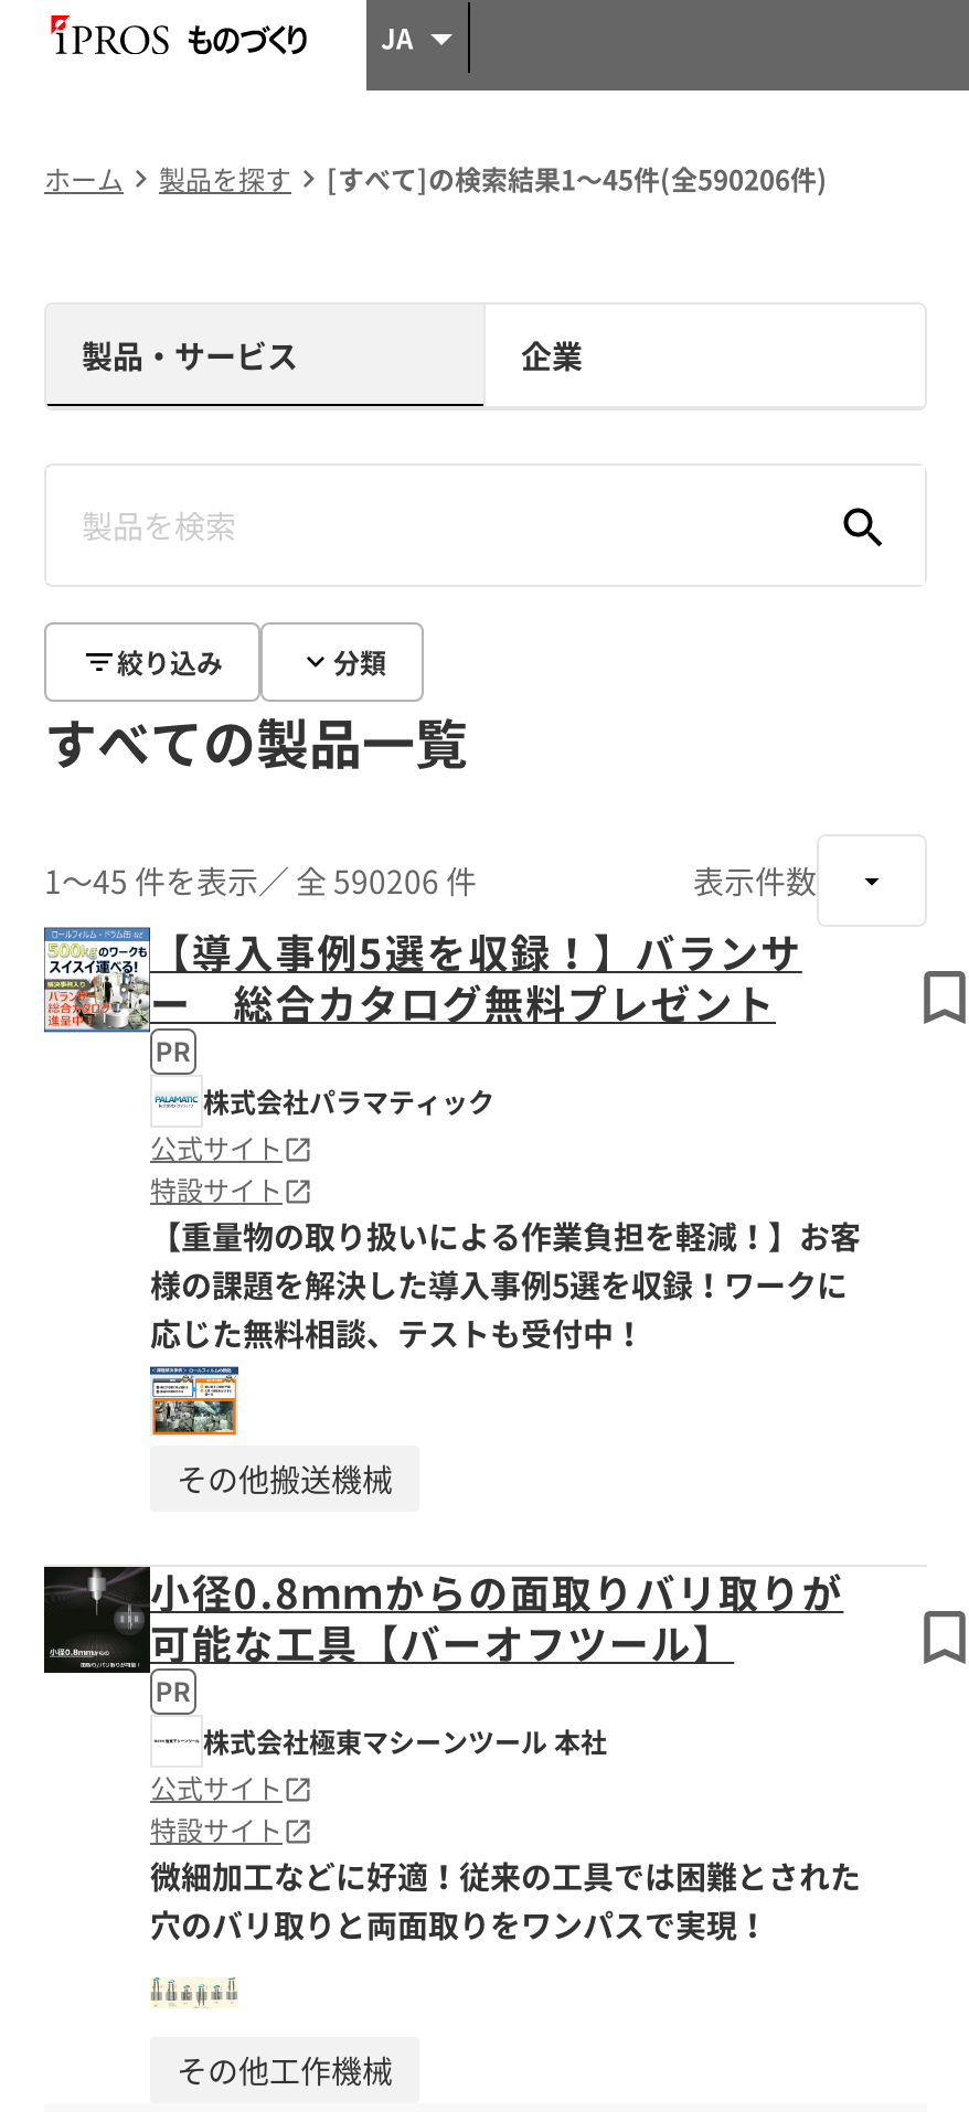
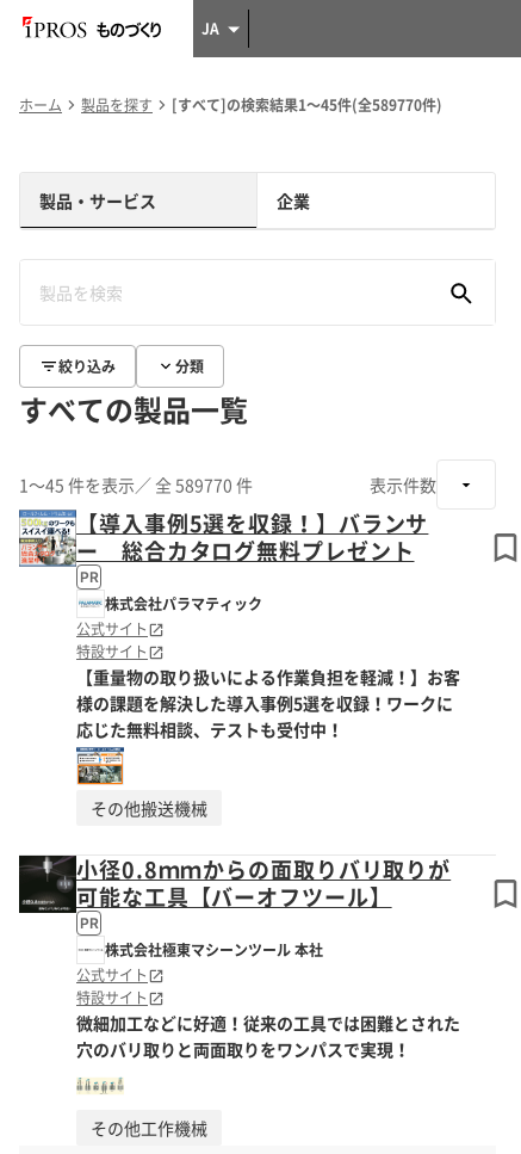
[327,159,828,199] [すべて]の検索結果1～45件(全590206件) -> [172,94,442,116] [すべて]の検索結果1～45件(全589770件)
[44,858,477,903] 1～45 件を表示／ 全 590206 件 -> [19,473,253,496] 1～45 件を表示／ 全 589770 件

